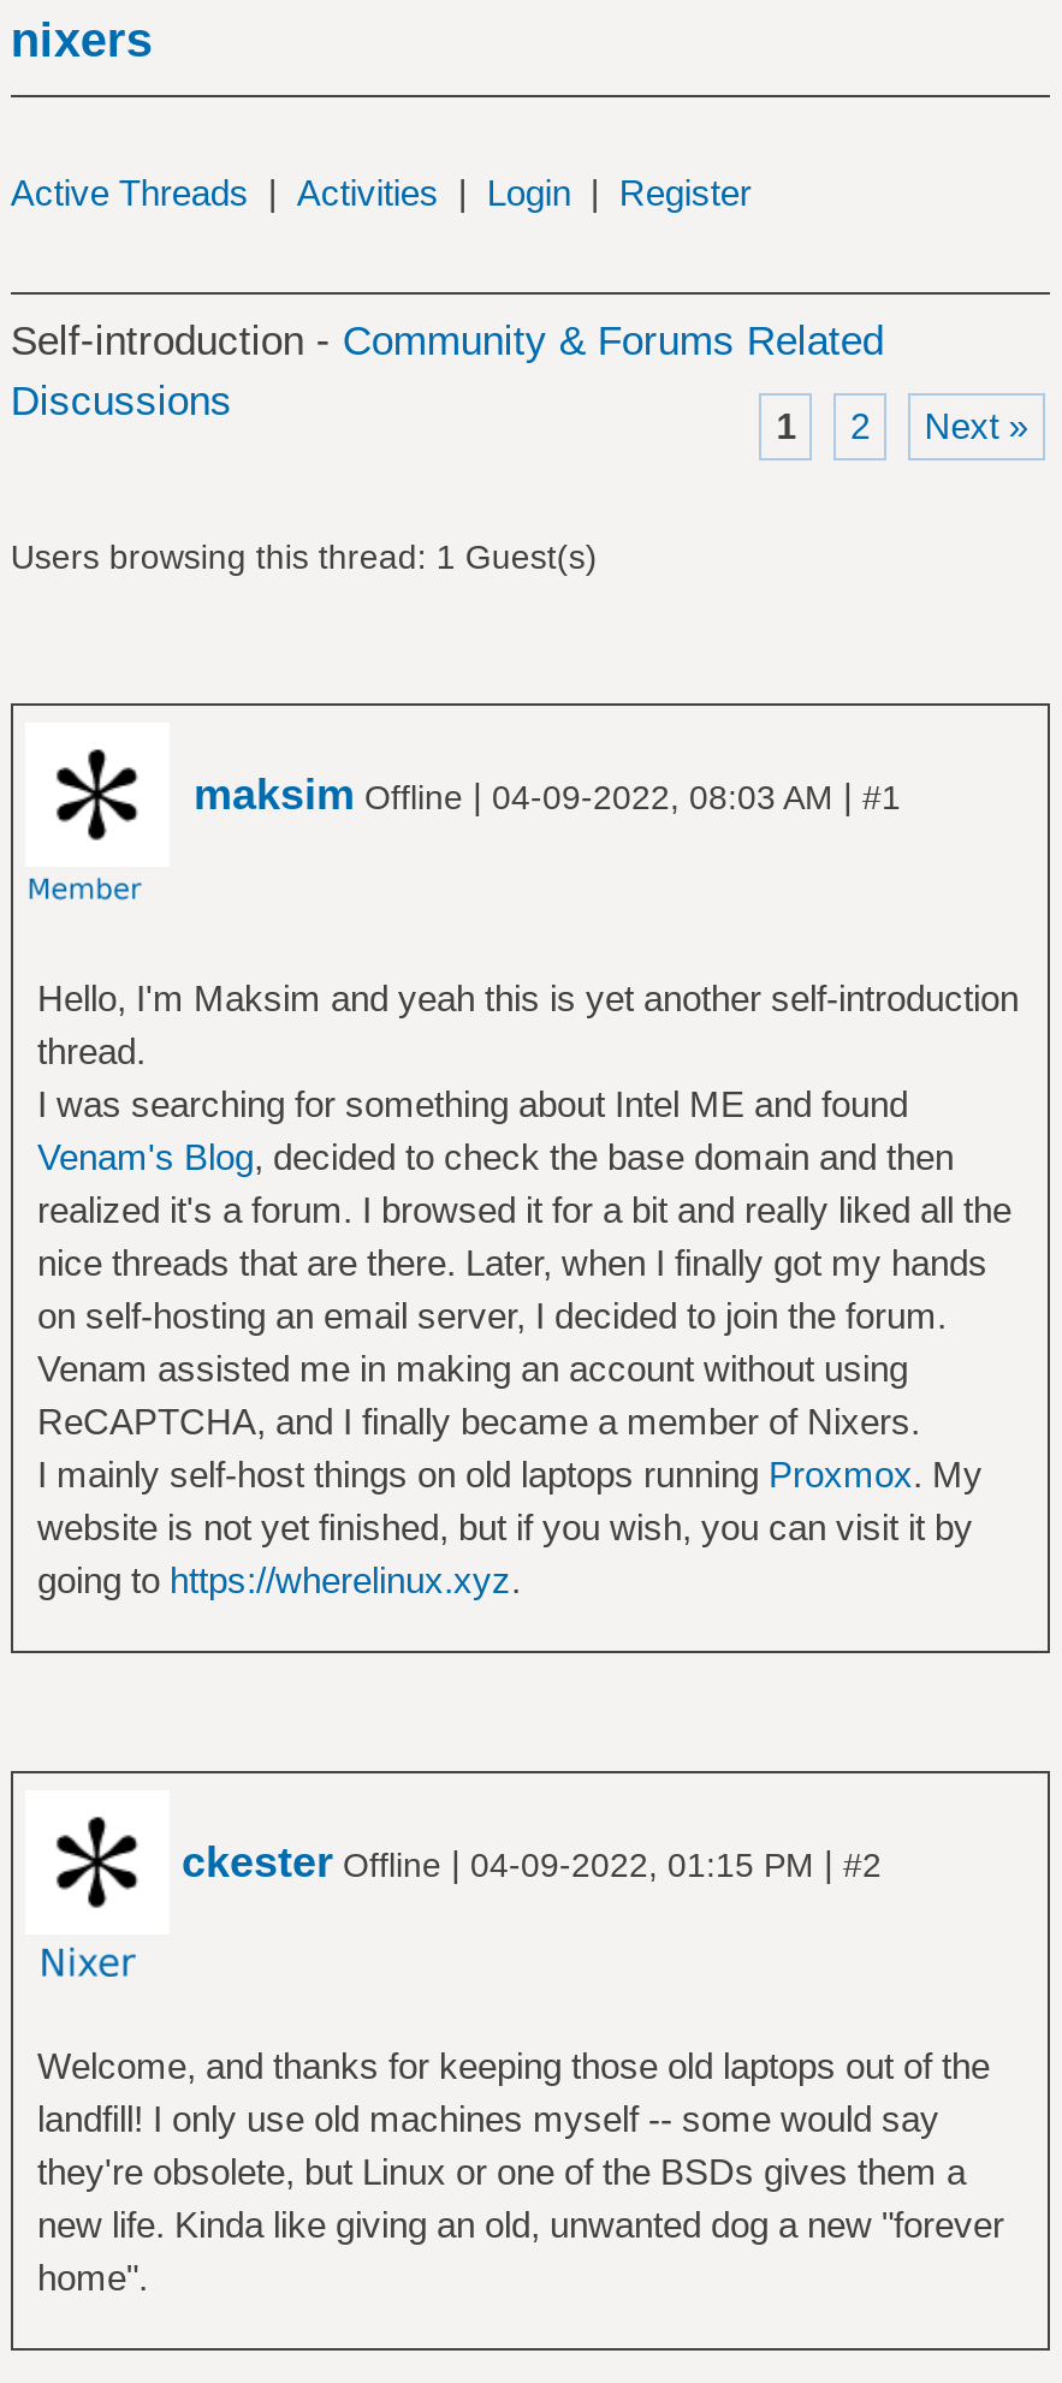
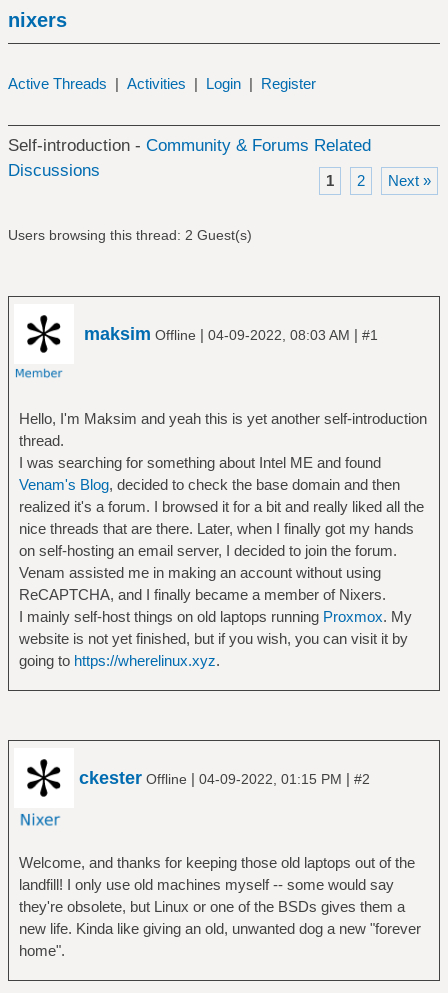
[11,538,598,577] Users browsing this thread: 1 Guest(s) -> [8,227,252,243] Users browsing this thread: 2 Guest(s)

